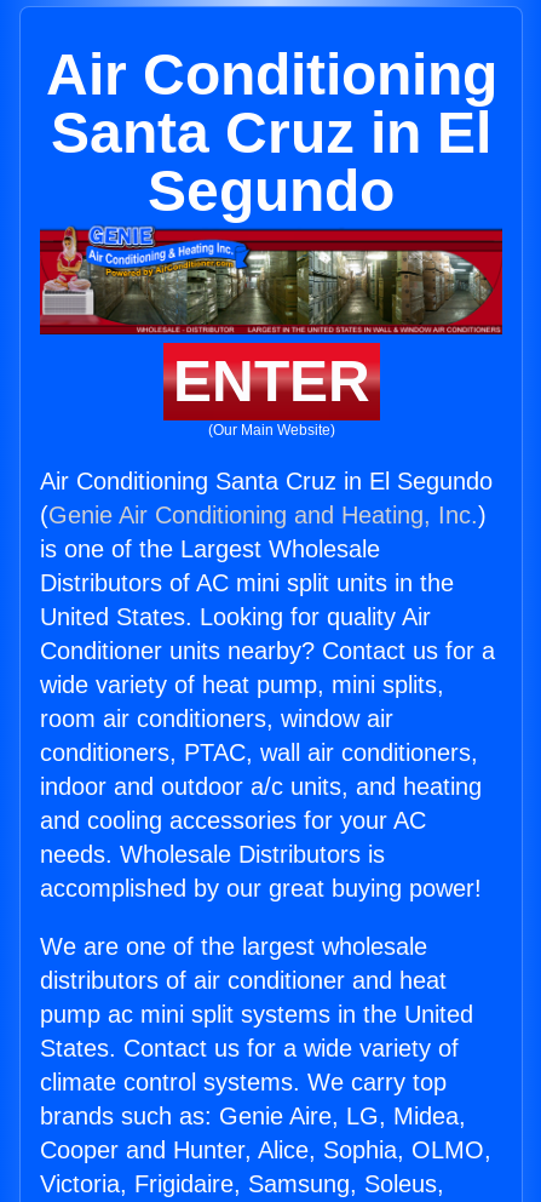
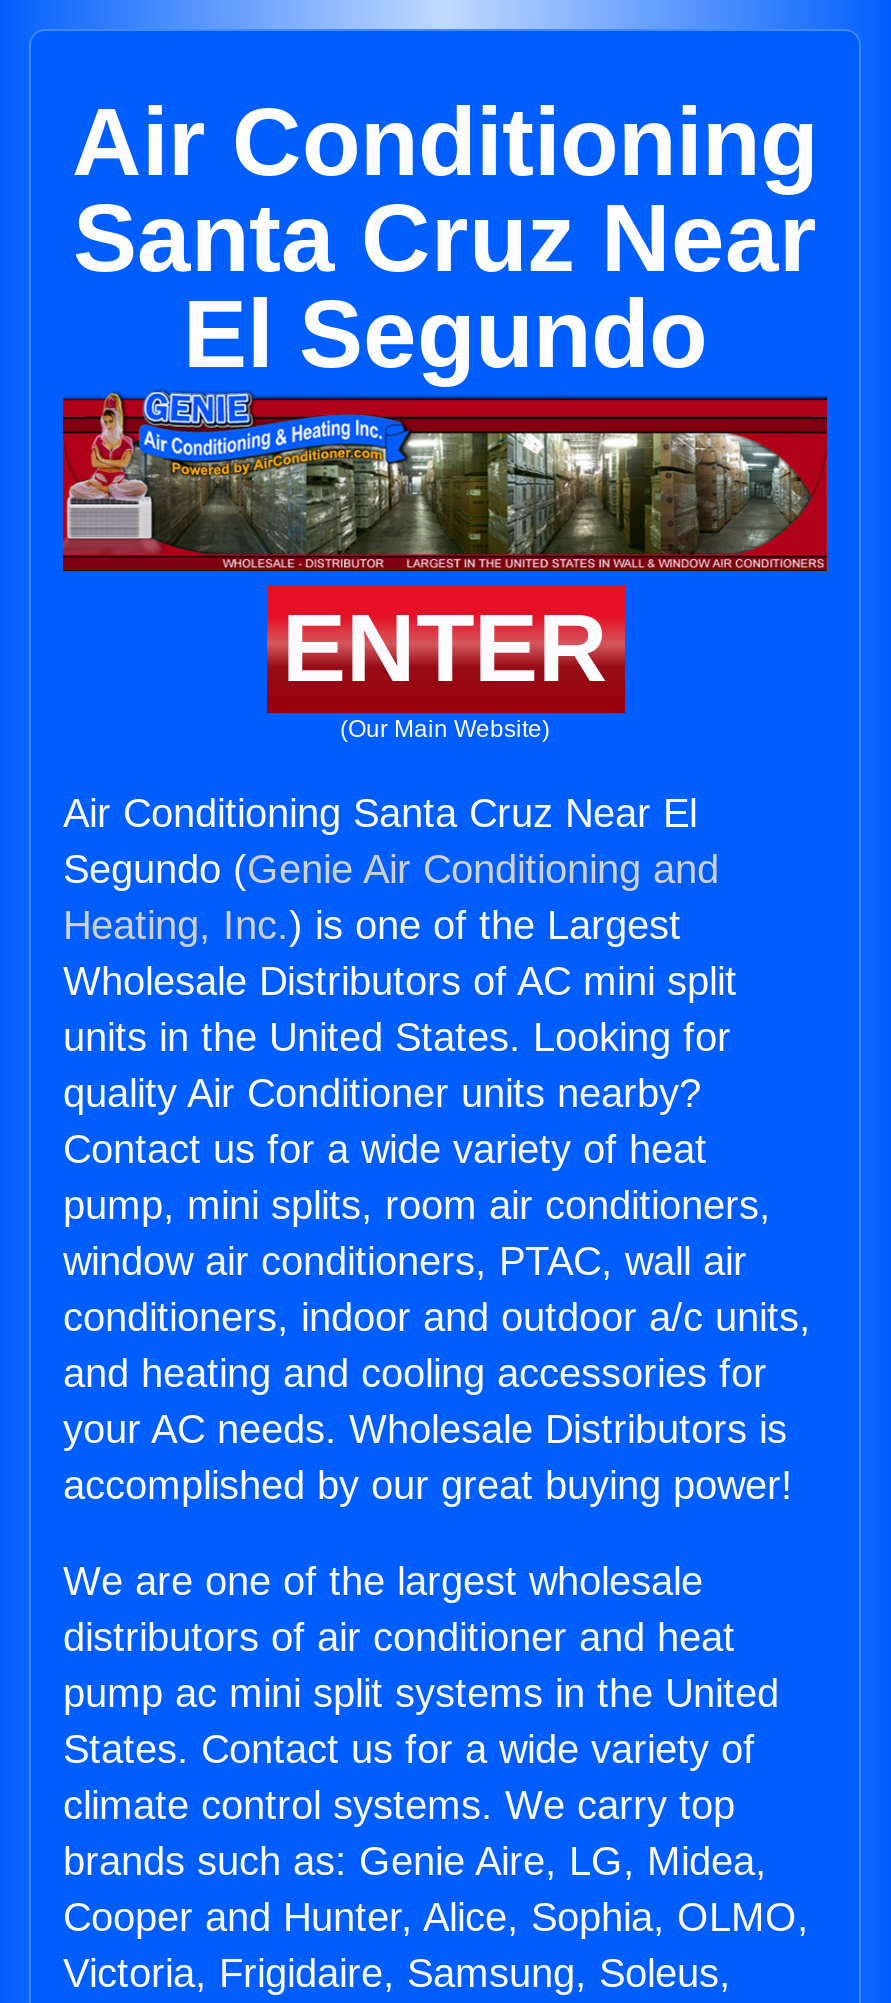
[51,101,491,223] Santa Cruz in El | Segundo -> [73,185,817,387] Santa Cruz Near | El Segundo
[40,468,495,868] Air Conditioning Santa Cruz in El Segundo | (Genie Air Conditioning and Heating, Inc.) | is one of the Largest Wholesale | Distributors of AC mini split units in the | United States. Looking for quality Air | Conditioner units nearby? Contact us for a | wide variety of heat pump, mini splits, | room air conditioners, window air | conditioners, PTAC, wall air conditioners, | indoor and outdoor a/c units, and heating | and cooling accessories for your AC | needs. Wholesale Distributors is -> [63,791,811,1451] Air Conditioning Santa Cruz Near El | Segundo (Genie Air Conditioning and | Heating, Inc.) is one of the Largest | Wholesale Distributors of AC mini split | units in the United States. Looking for | quality Air Conditioner units nearby? | Contact us for a wide variety of heat | pump, mini splits, room air conditioners, | window air conditioners, PTAC, wall air | conditioners, indoor and outdoor a/c units, | and heating and cooling accessories for | your AC needs. Wholesale Distributors is

